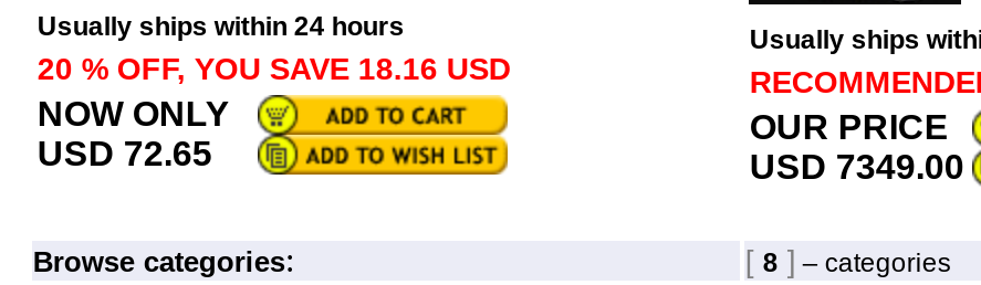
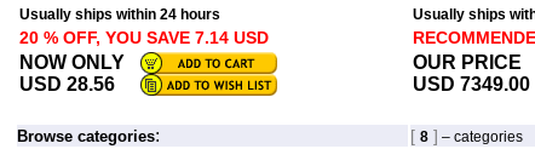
[37,50,511,86] 20 % OFF, YOU SAVE 18.16 USD -> [19,28,268,47] 20 % OFF, YOU SAVE 7.14 USD
[37,134,212,172] USD 72.65 -> [19,74,115,94] USD 28.56

